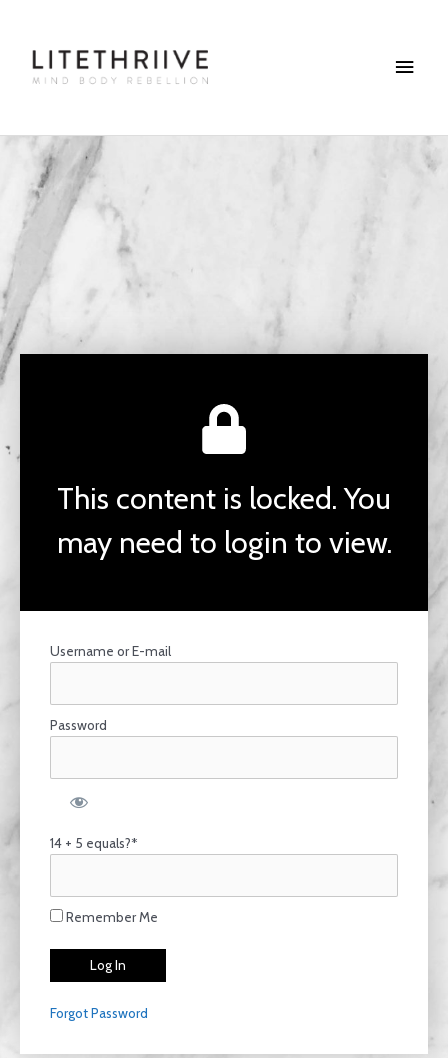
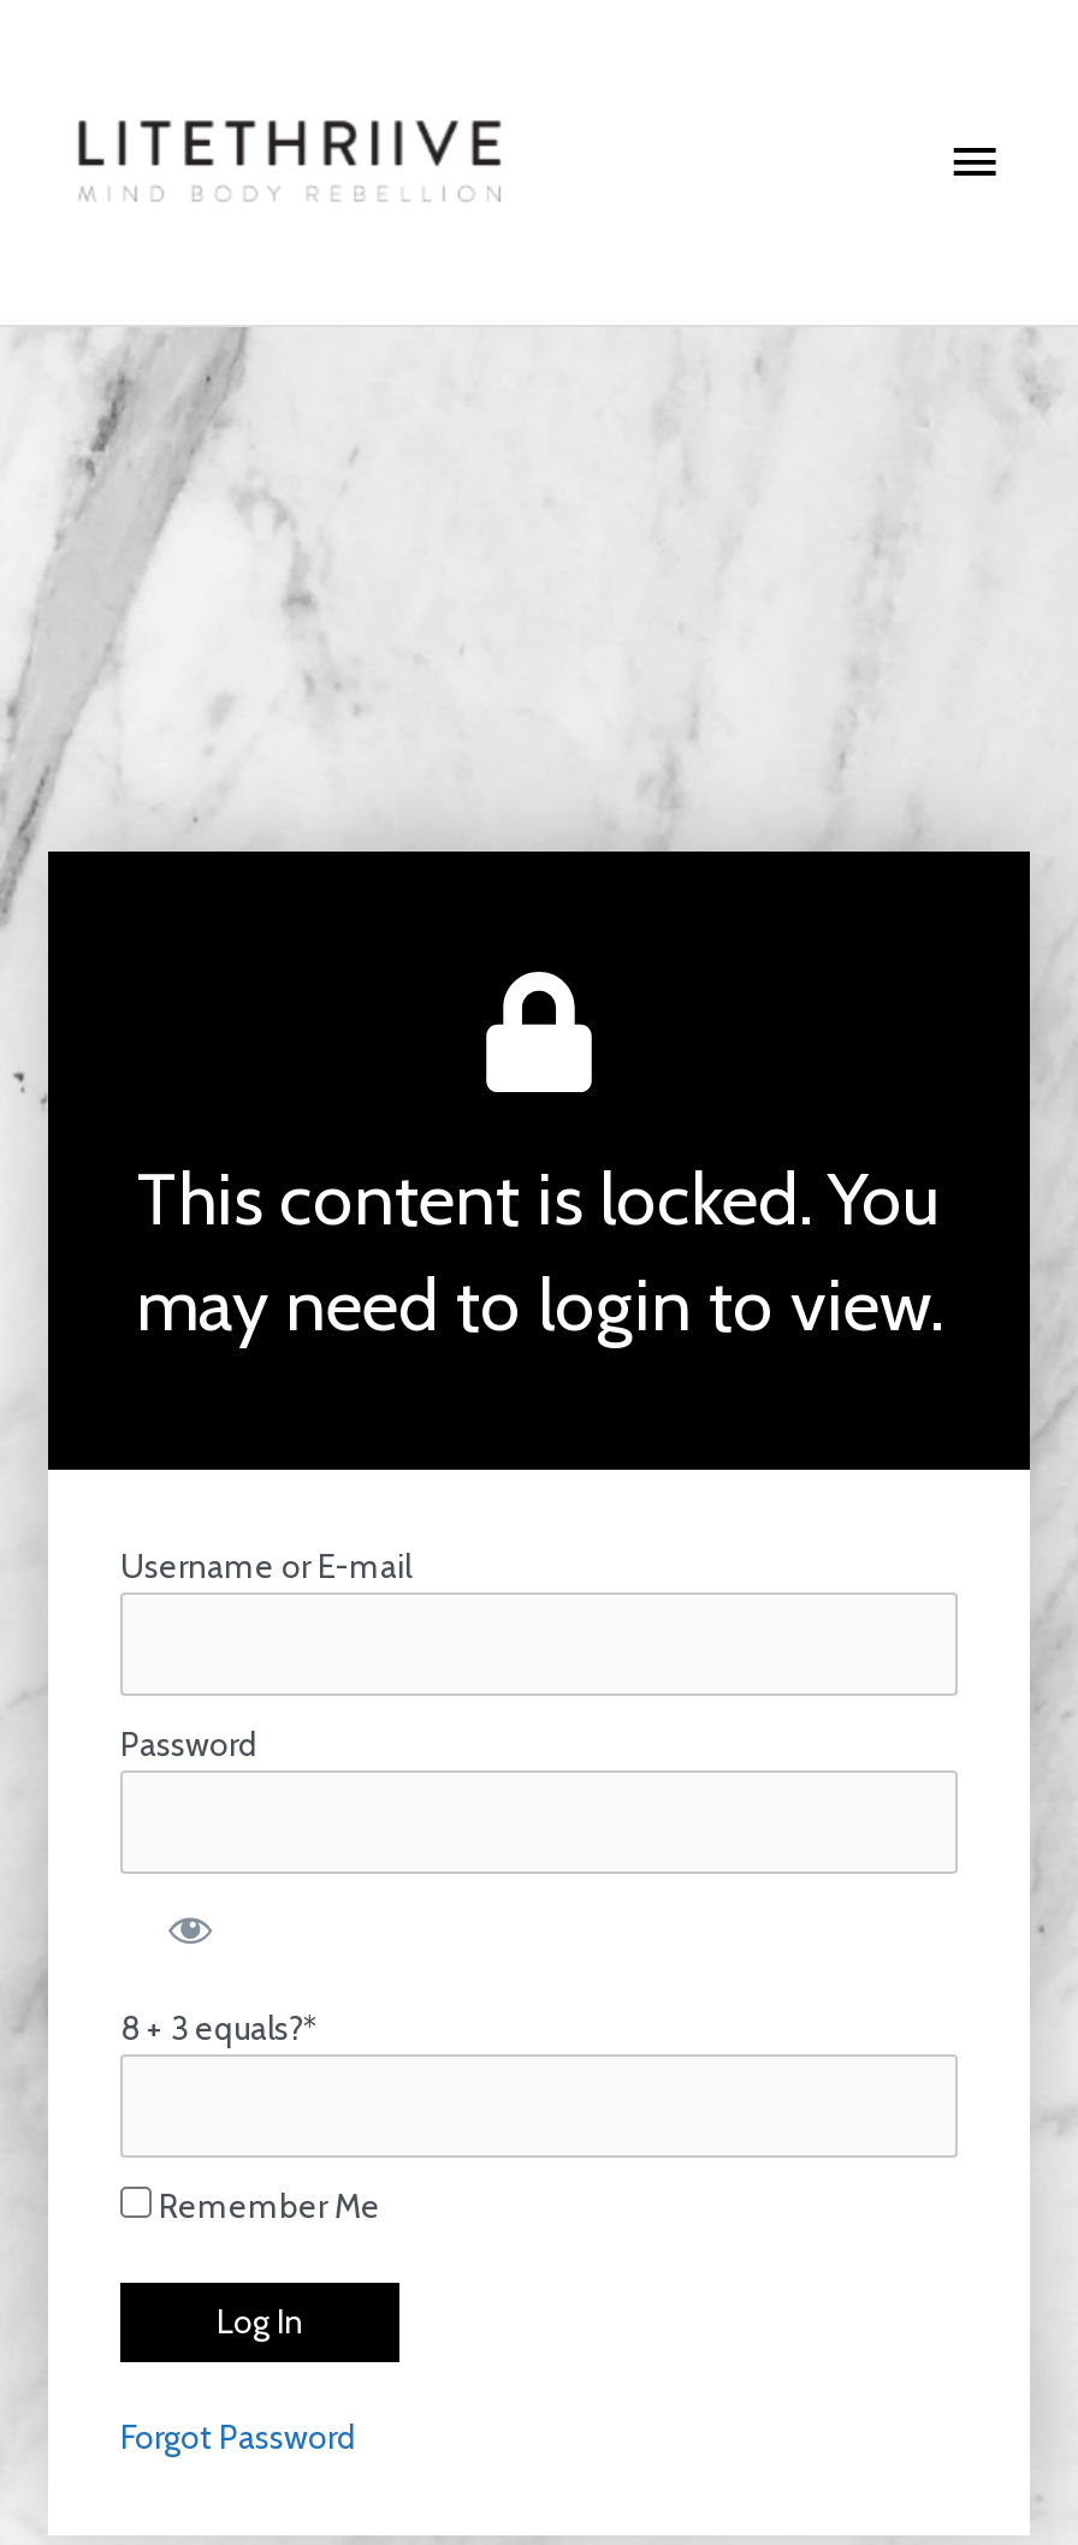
[50,835,138,851] 14 + 5 equals?* -> [120,2008,320,2047] 8 + 3 equals?*

